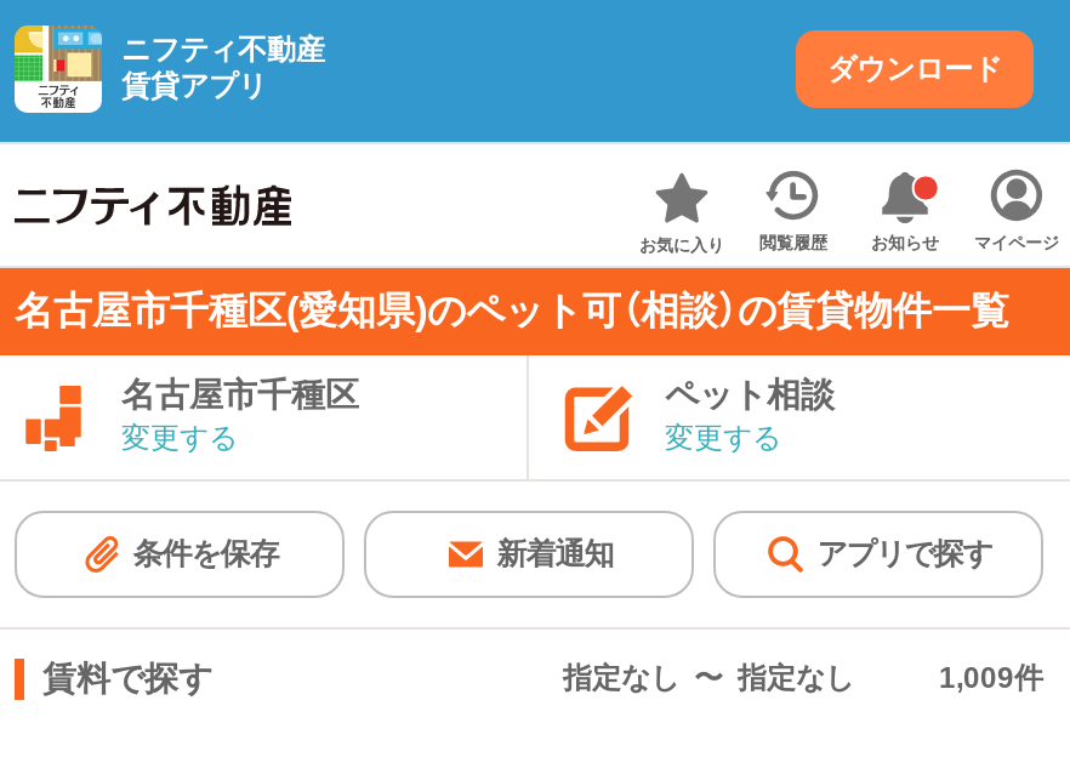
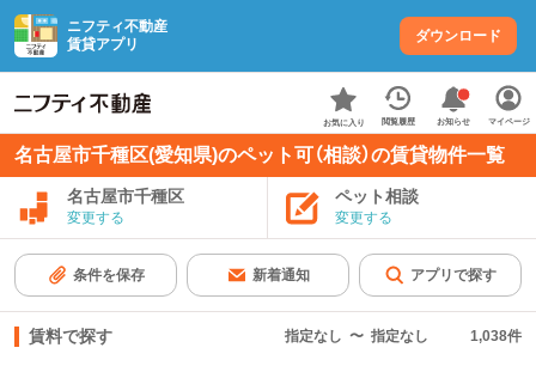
[939,661,1043,695] 1,009件 -> [470,328,522,344] 1,038件

